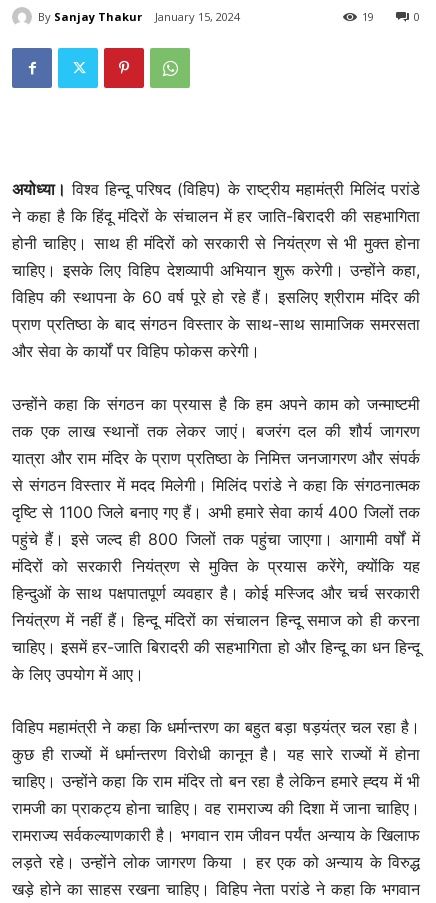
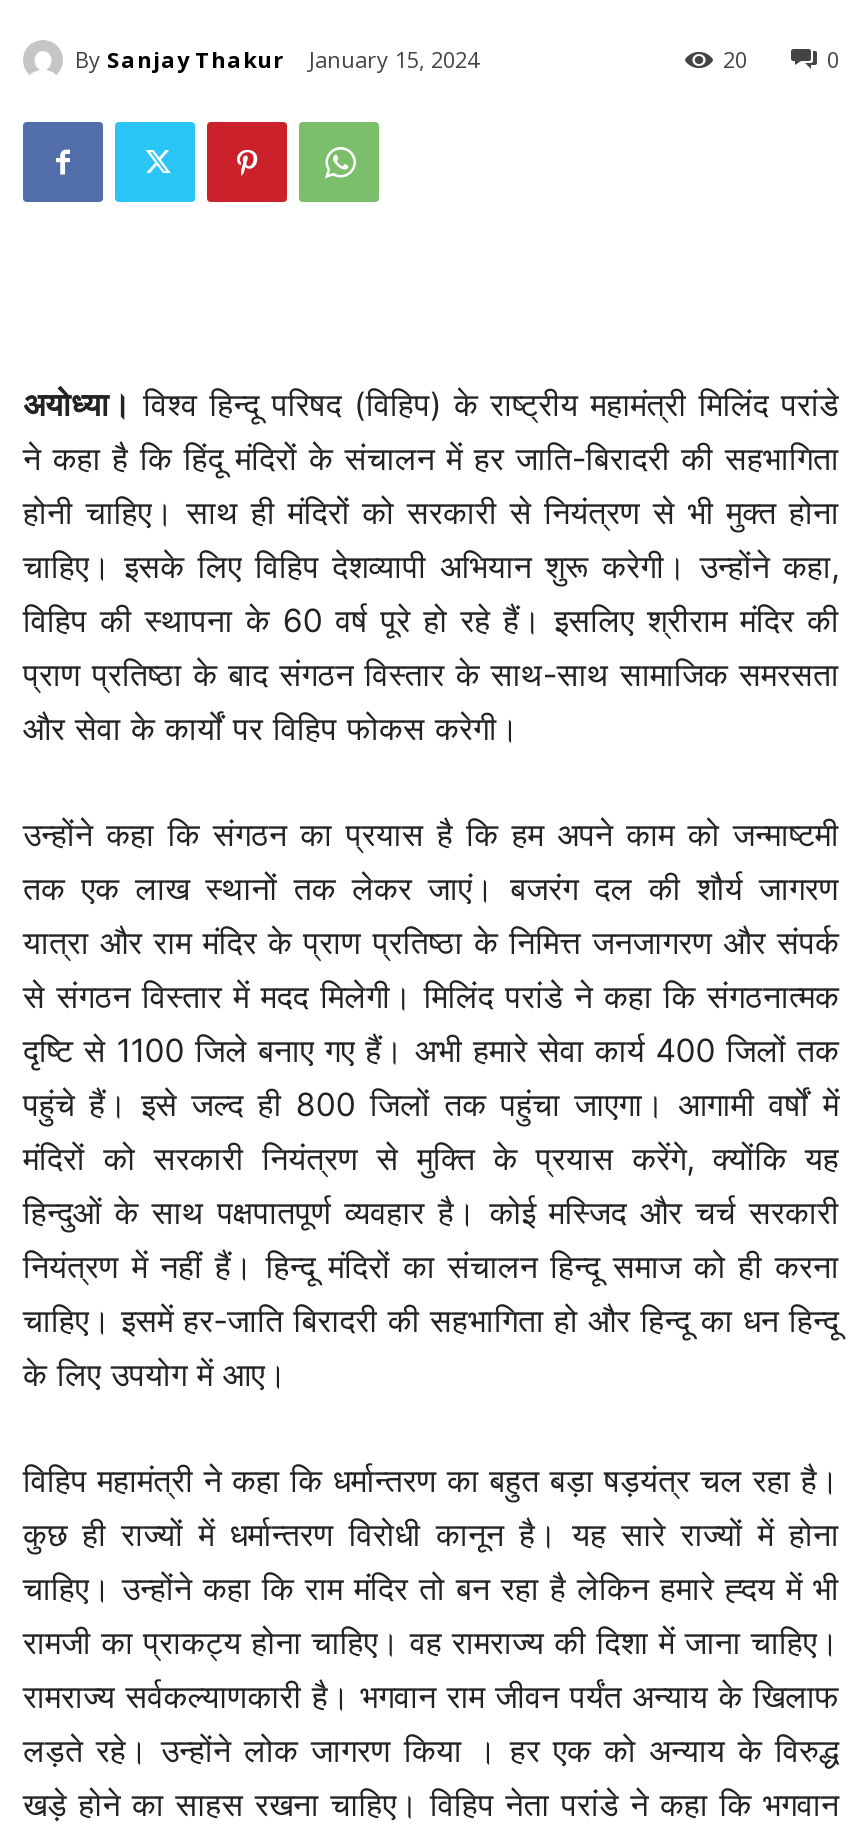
[362,9,374,24] 19 -> [723,45,747,75] 20

